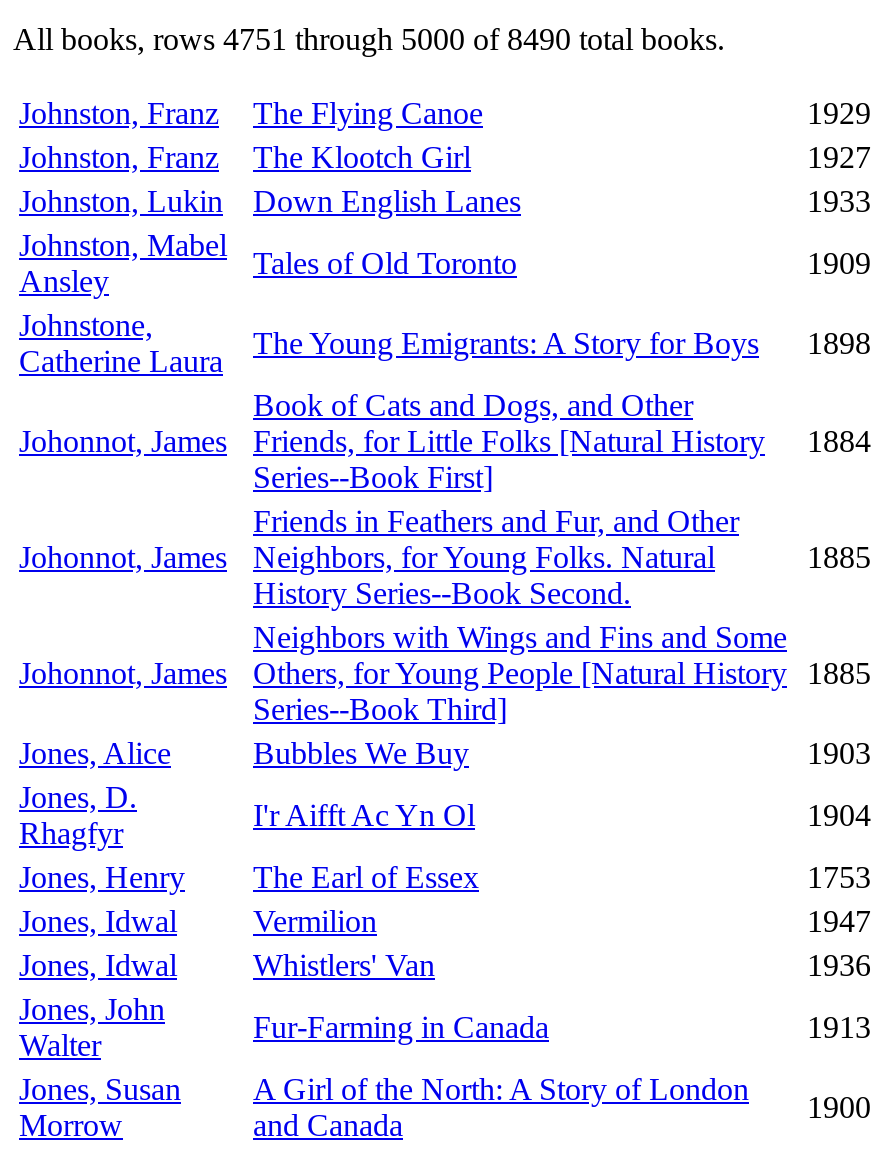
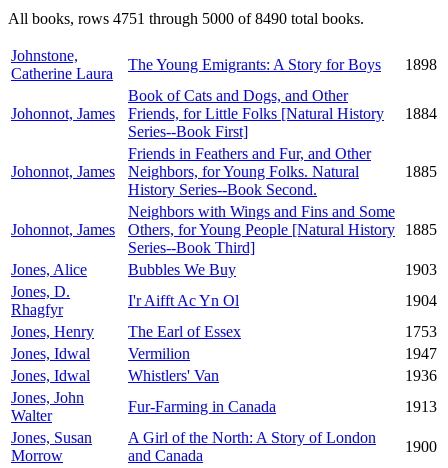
[19,96,871,298] Johnston, Franz | The Flying Canoe | 1929 | Johnston, Franz | The Klootch Girl | 1927 | Johnston, Lukin | Down English Lanes | 1933 | Johnston, Mabel | Ansley -> none
[253,246,871,280] Tales of Old Toronto | 1909 -> none

